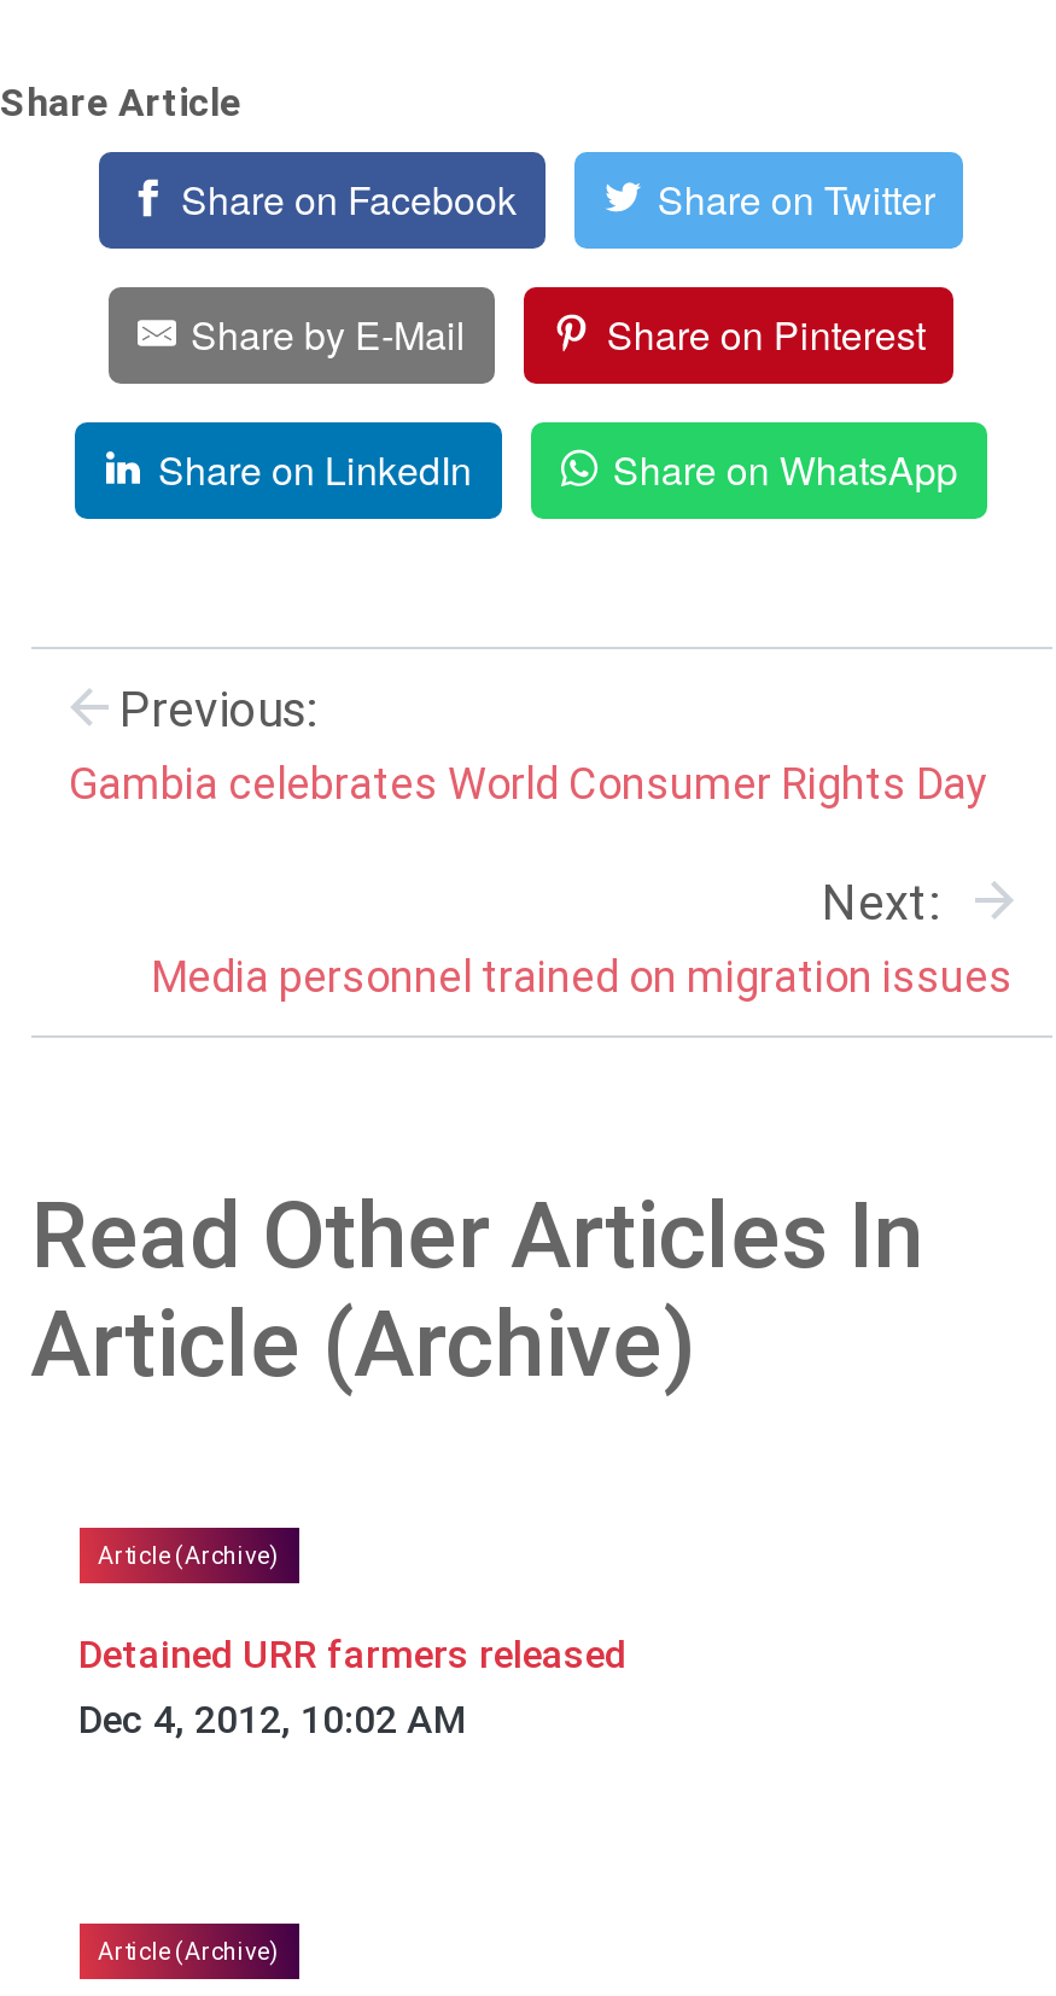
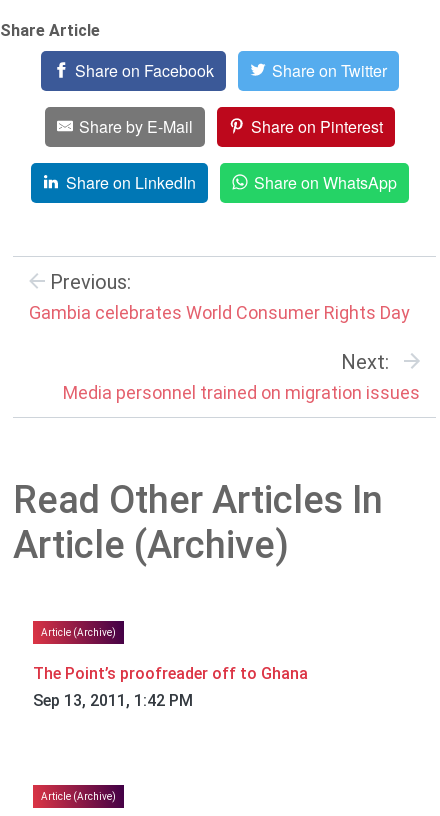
[78,1633,626,1744] Detained URR farmers released | Dec 4, 2012, 10:02 AM -> [32,664,307,710] The Point’s proofreader off to Ghana | Sep 13, 2011, 1:42 PM

